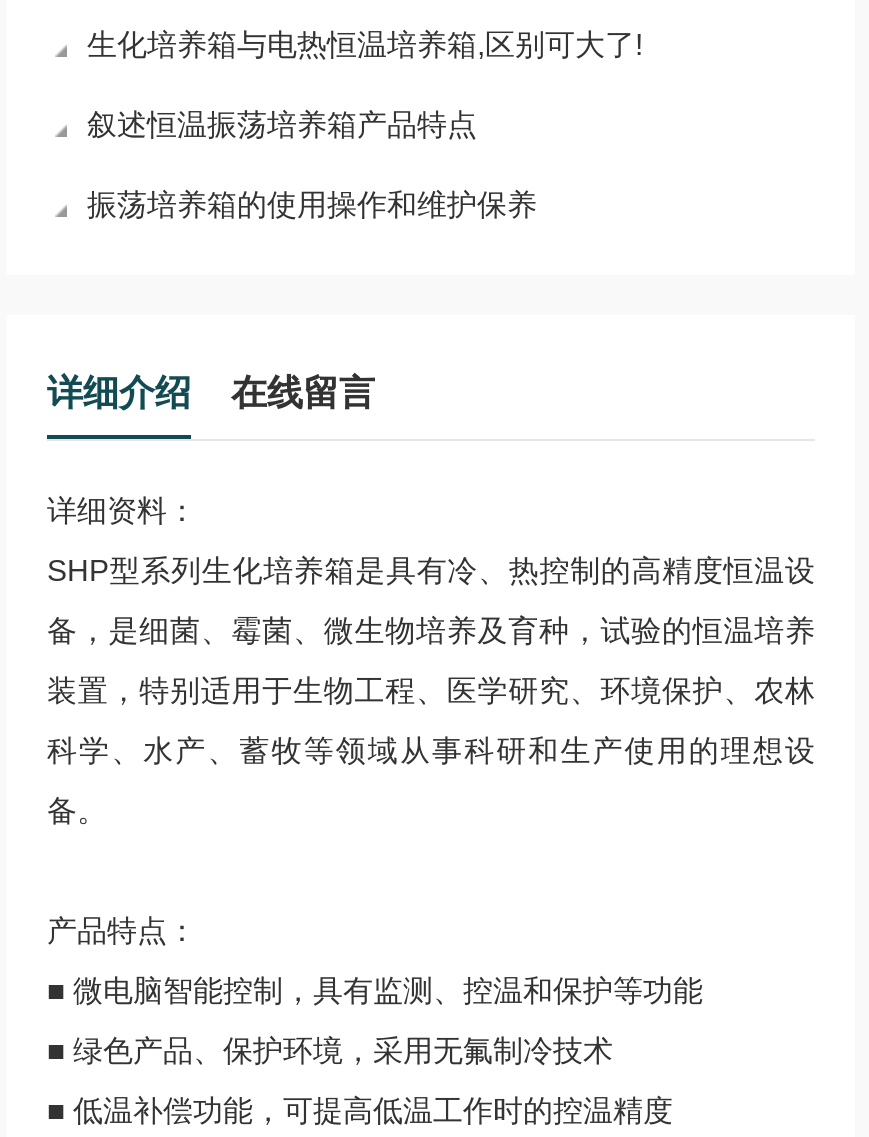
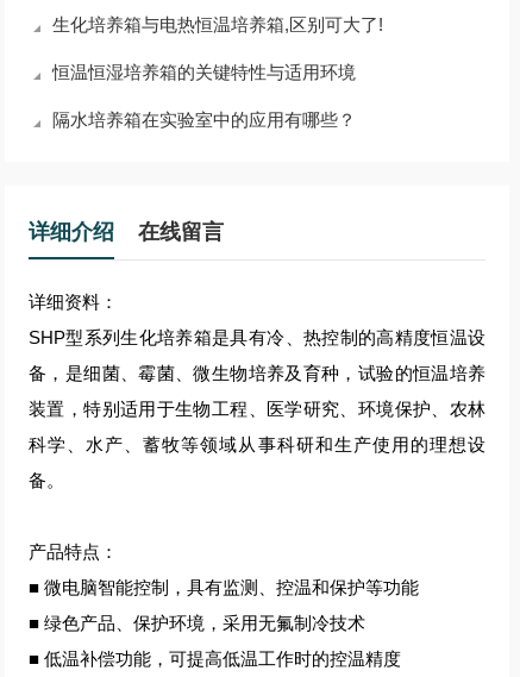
[87,107,477,141] 叙述恒温振荡培养箱产品特点 -> [52,62,356,82] 恒温恒湿培养箱的关键特性与适用环境
[87,187,537,221] 振荡培养箱的使用操作和维护保养 -> [52,109,356,130] 隔水培养箱在实验室中的应用有哪些？

